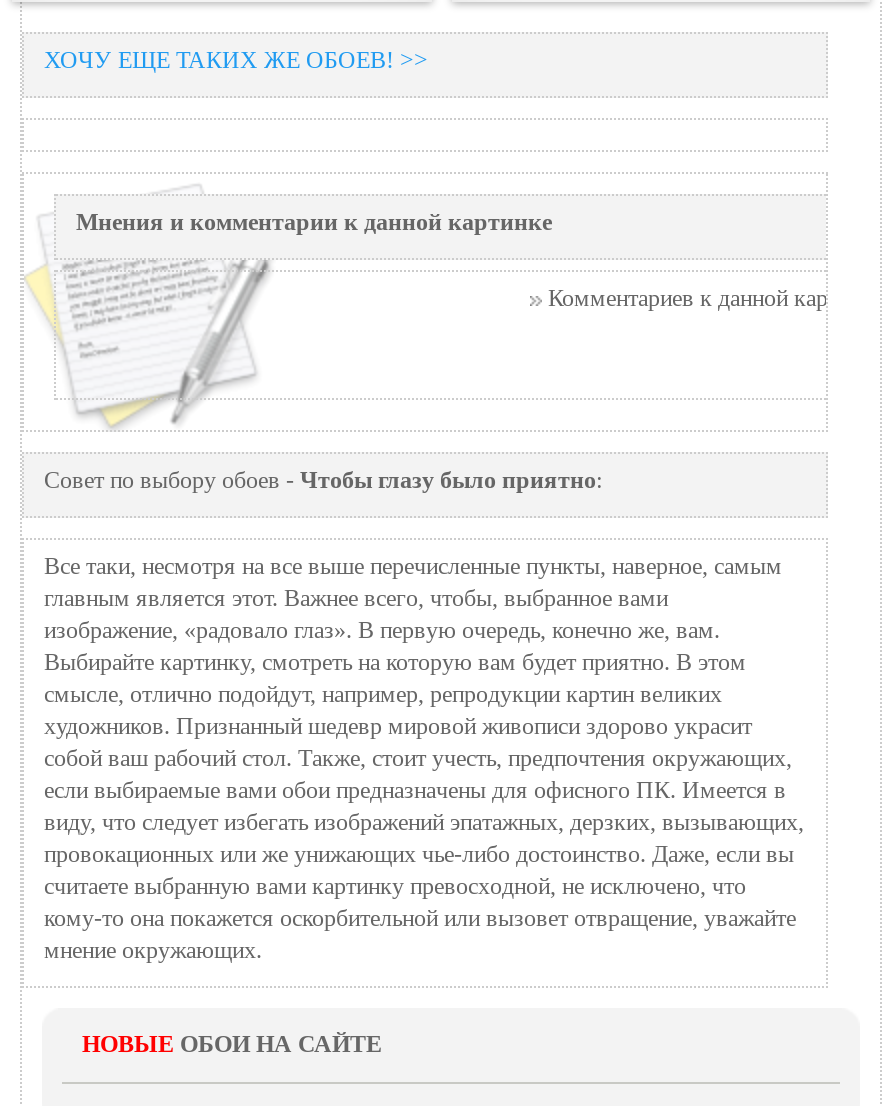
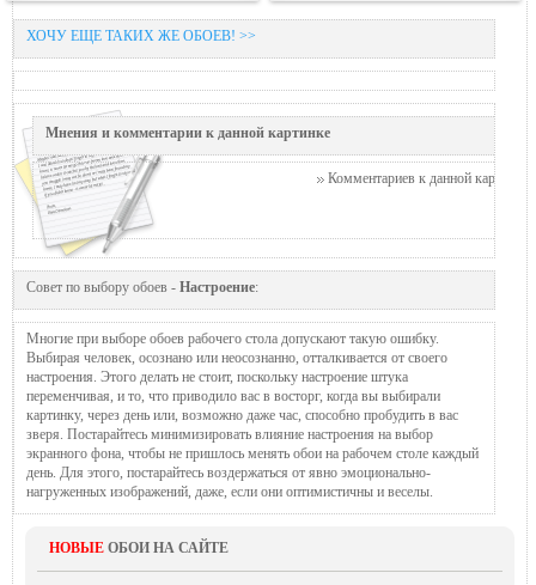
[44,465,602,493] Совет по выбору обоев - Чтобы глазу было приятно: -> [26,278,258,295] Совет по выбору обоев - Настроение:
[44,551,804,963] Все таки, несмотря на все выше перечисленные пункты, наверное, самым | главным является этот. Важнее всего, чтобы, выбранное вами | изображение, «радовало глаз». В первую очередь, конечно же, вам. | Выбирайте картинку, смотреть на которую вам будет приятно. В этом | смысле, отлично подойдут, например, репродукции картин великих | художников. Признанный шедевр мировой живописи здорово украсит | собой ваш рабочий стол. Также, стоит учесть, предпочтения окружающих, | если выбираемые вами обои предназначены для офисного ПК. Имеется в | виду, что следует избегать изображений эпатажных, дерзких, вызывающих, | провокационных или же унижающих чье-либо достоинство. Даже, если вы | считаете выбранную вами картинку превосходной, не исключено, что | кому-то она покажется оскорбительной или вызовет отвращение, уважайте | мнение окружающих. -> [26,330,479,500] Многие при выборе обоев рабочего стола допускают такую ошибку. | Выбирая человек, осознано или неосознанно, отталкивается от своего | настроения. Этого делать не стоит, поскольку настроение штука | переменчивая, и то, что приводило вас в восторг, когда вы выбирали | картинку, через день или, возможно даже час, способно пробудить в вас | зверя. Постарайтесь минимизировать влияние настроения на выбор | экранного фона, чтобы не пришлось менять обои на рабочем столе каждый | день. Для этого, постарайтесь воздержаться от явно эмоционально- | нагруженных изображений, даже, если они оптимистичны и веселы.

